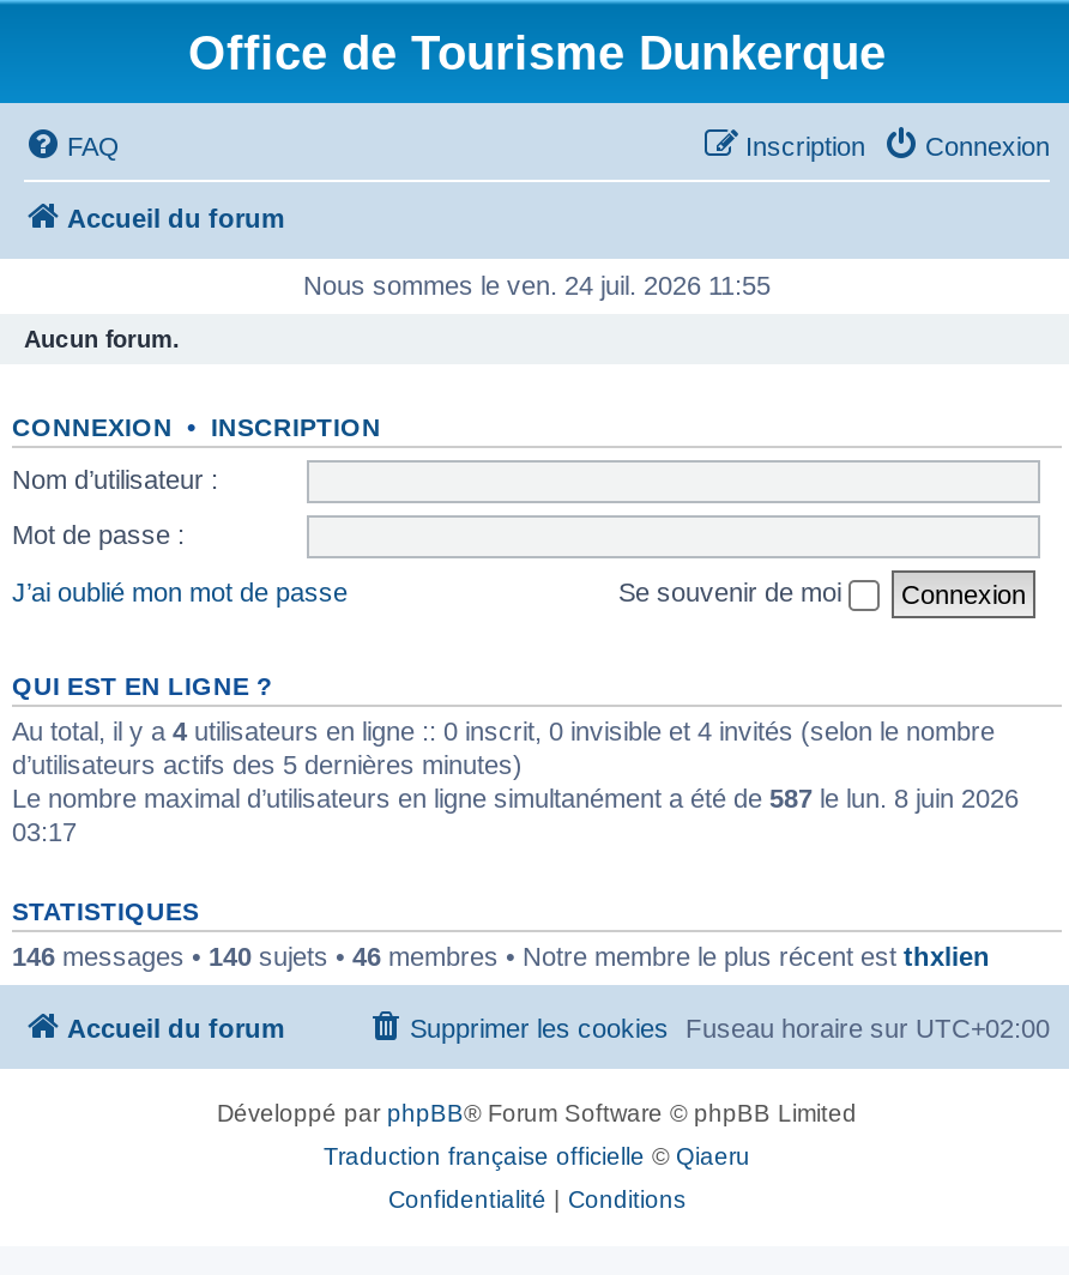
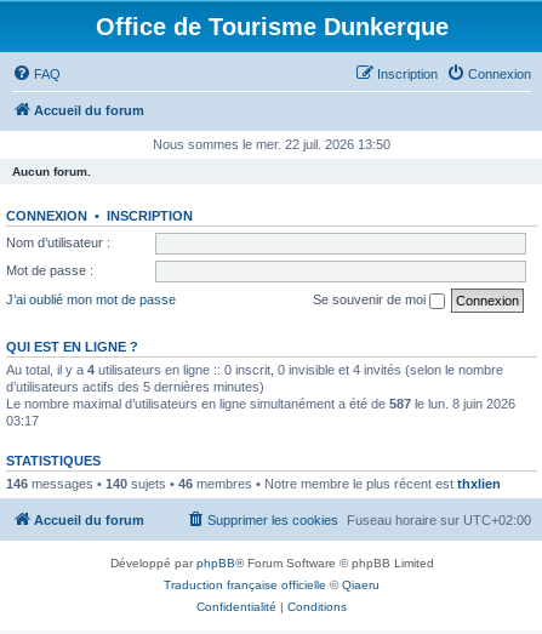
[303,271,771,300] Nous sommes le ven. 24 juil. 2026 11:55 -> [153,137,390,152] Nous sommes le mer. 22 juil. 2026 13:50

